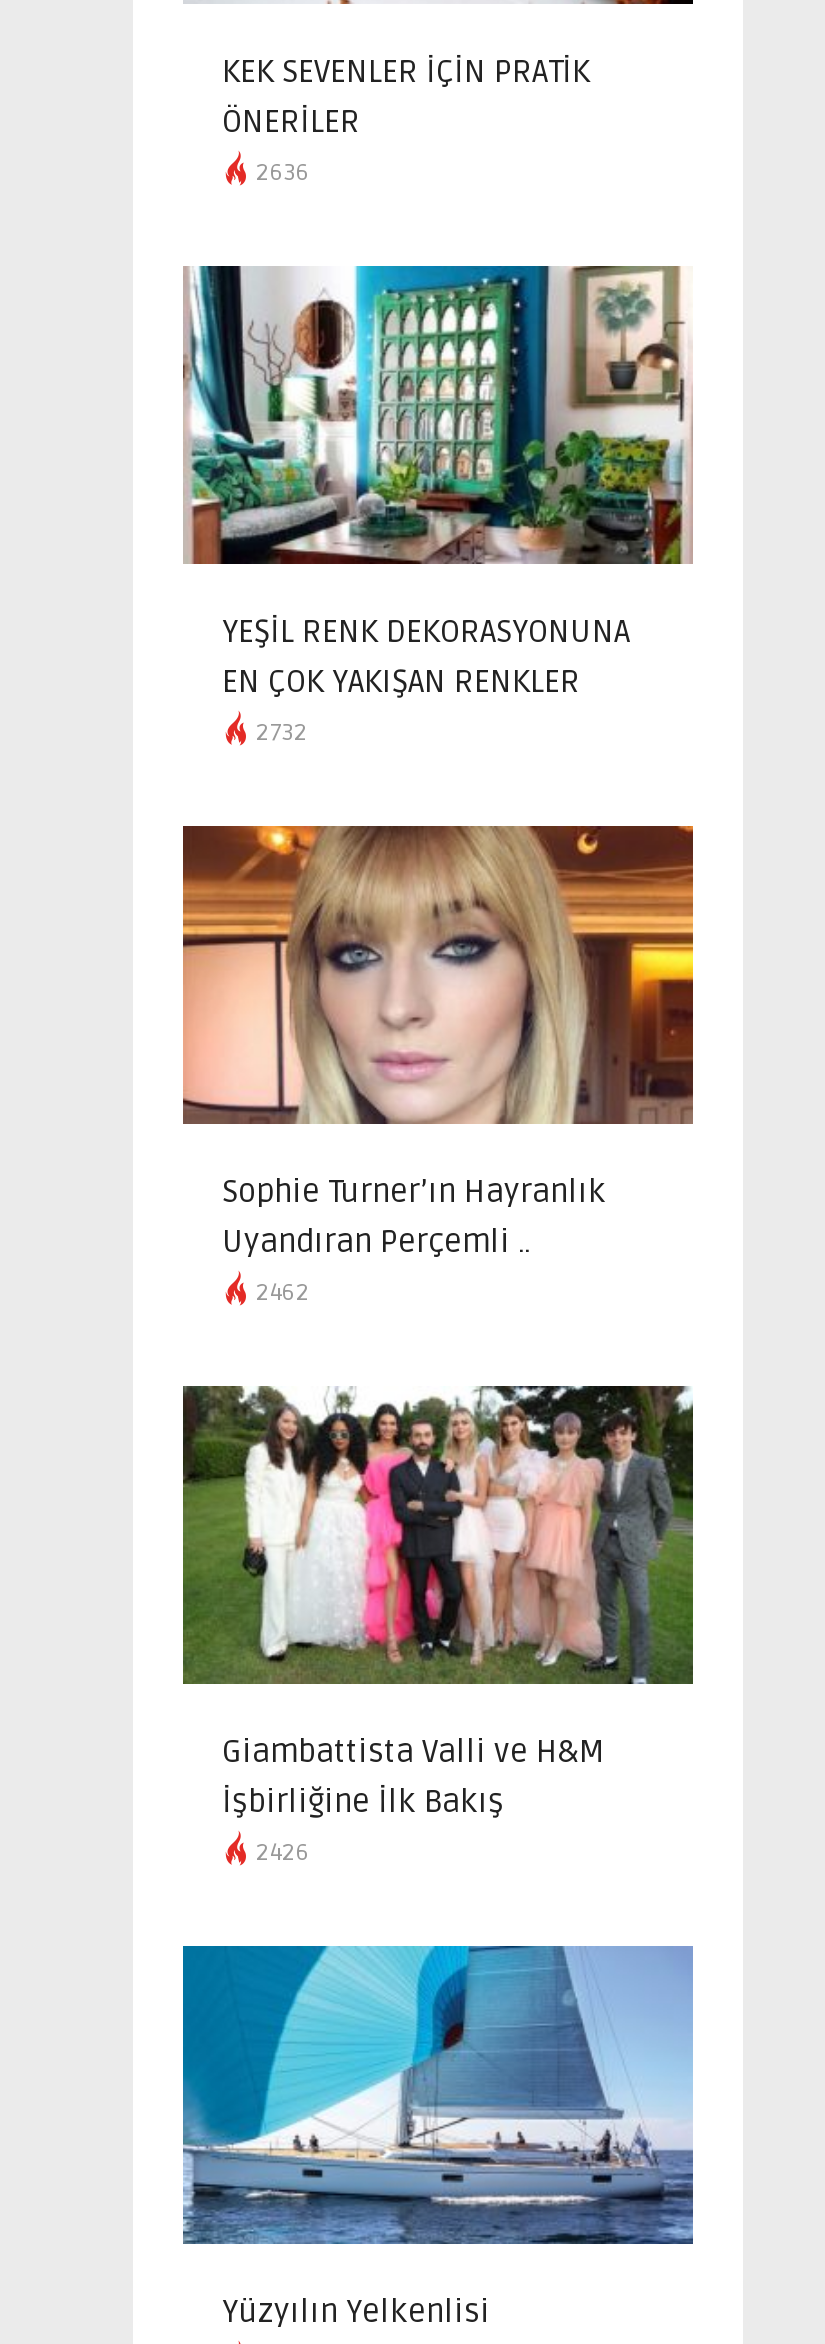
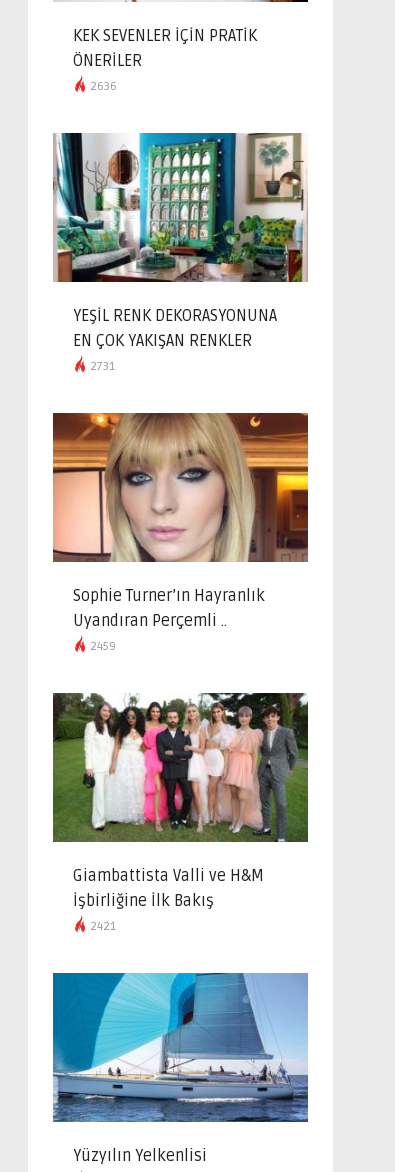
[256,718,308,748] 2732 -> [89,359,114,374] 2731
[256,1278,310,1308] 2462 -> [89,639,115,654] 2459
[256,1838,310,1868] 2426 -> [89,919,115,934] 2421

